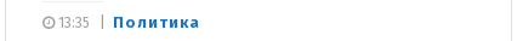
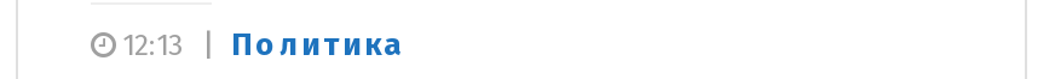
[55,14,200,32] 13:35 Политика -> [115,27,405,63] 12:13 Политика

